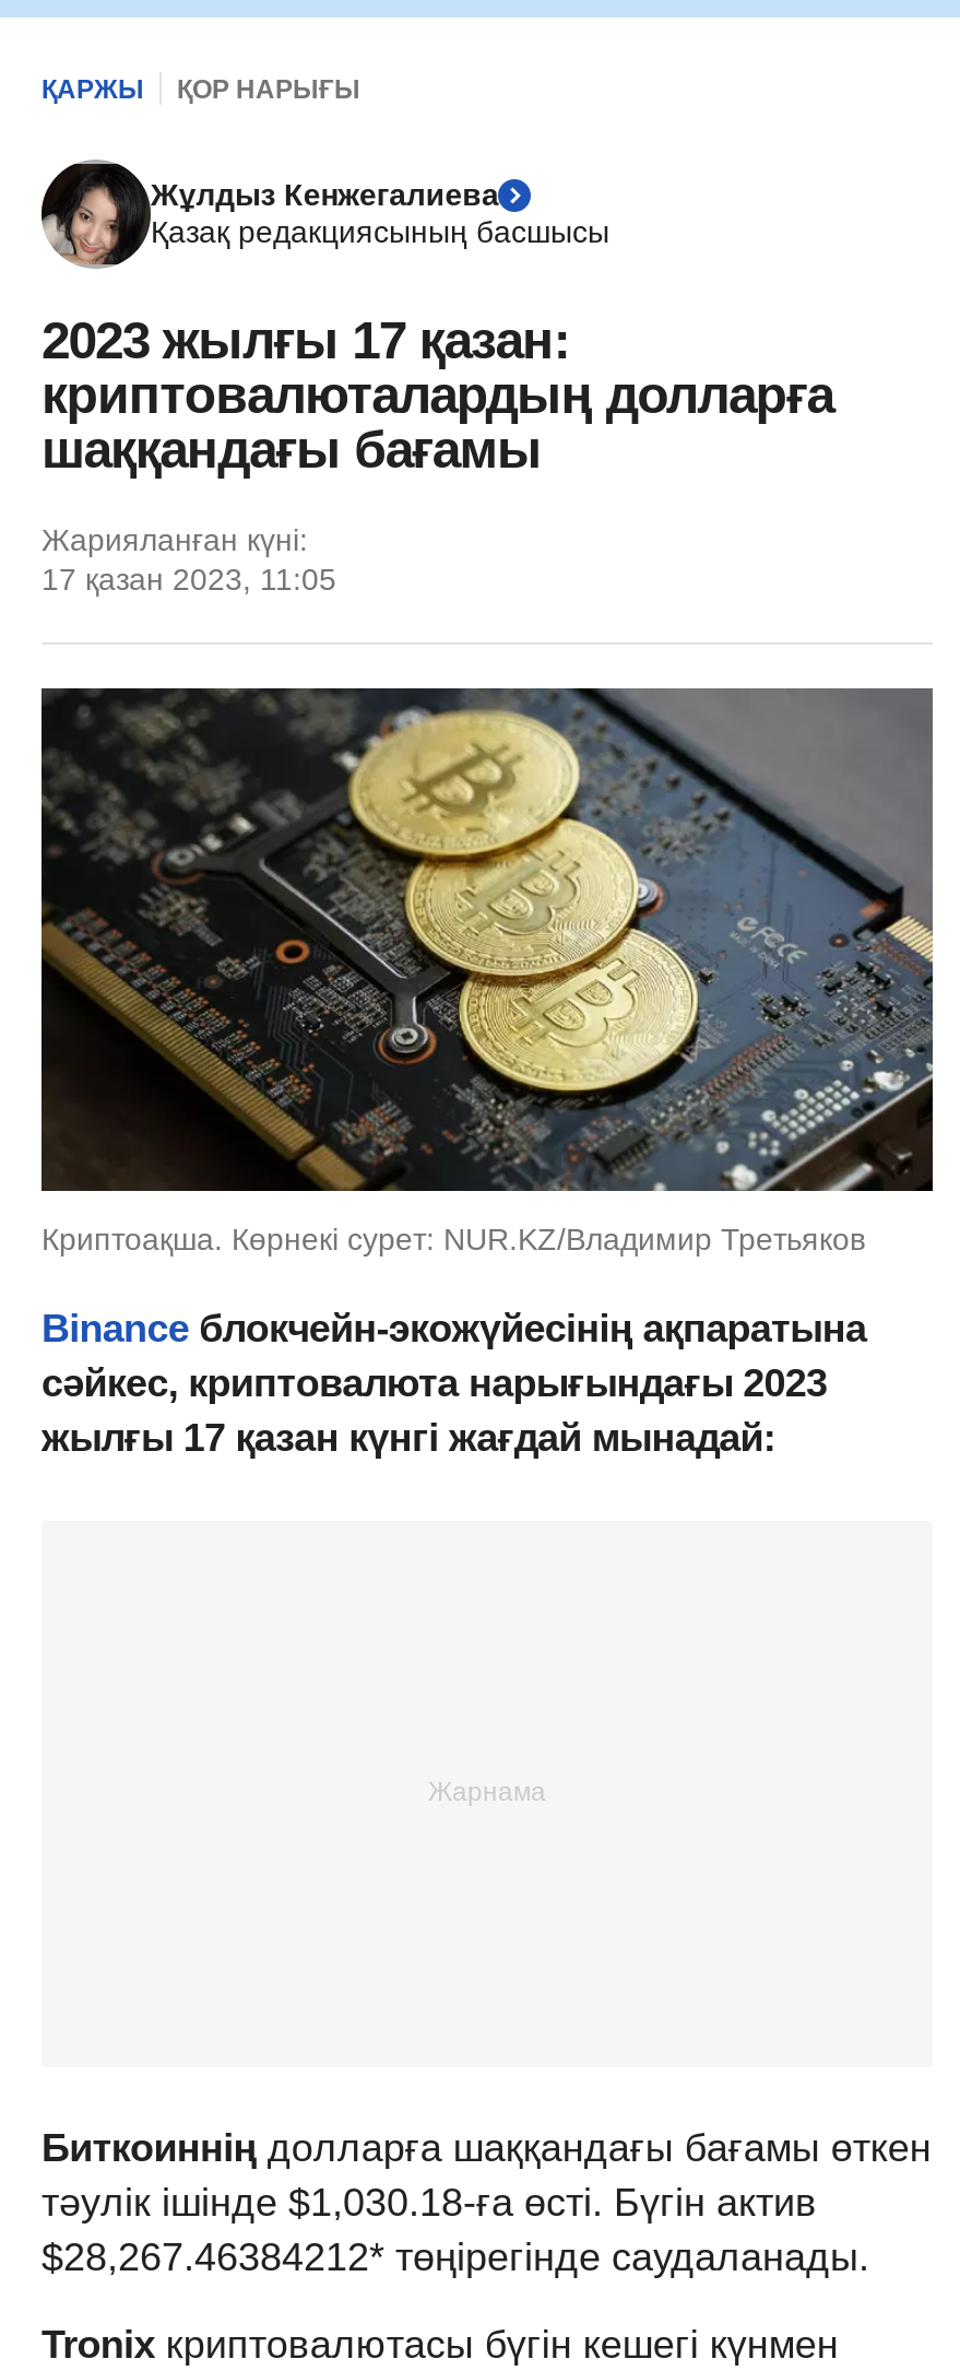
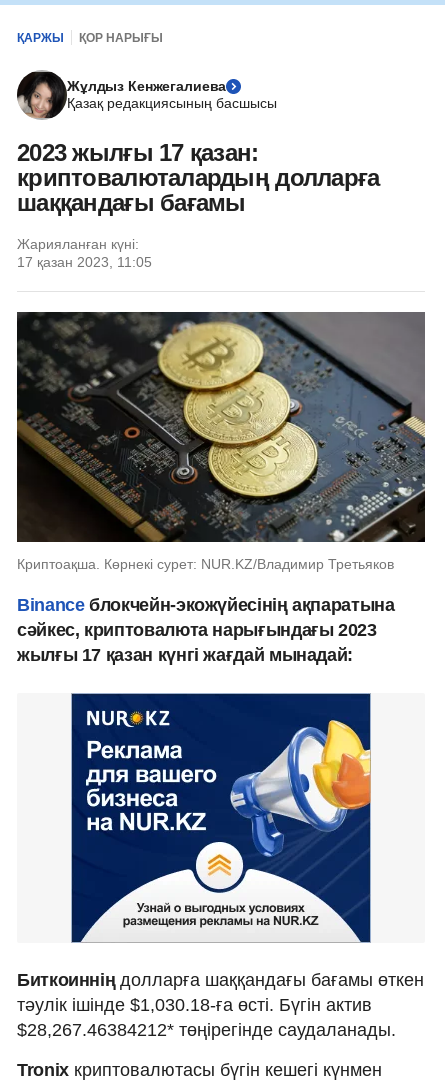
none -> [70,692,372,944] [image]

